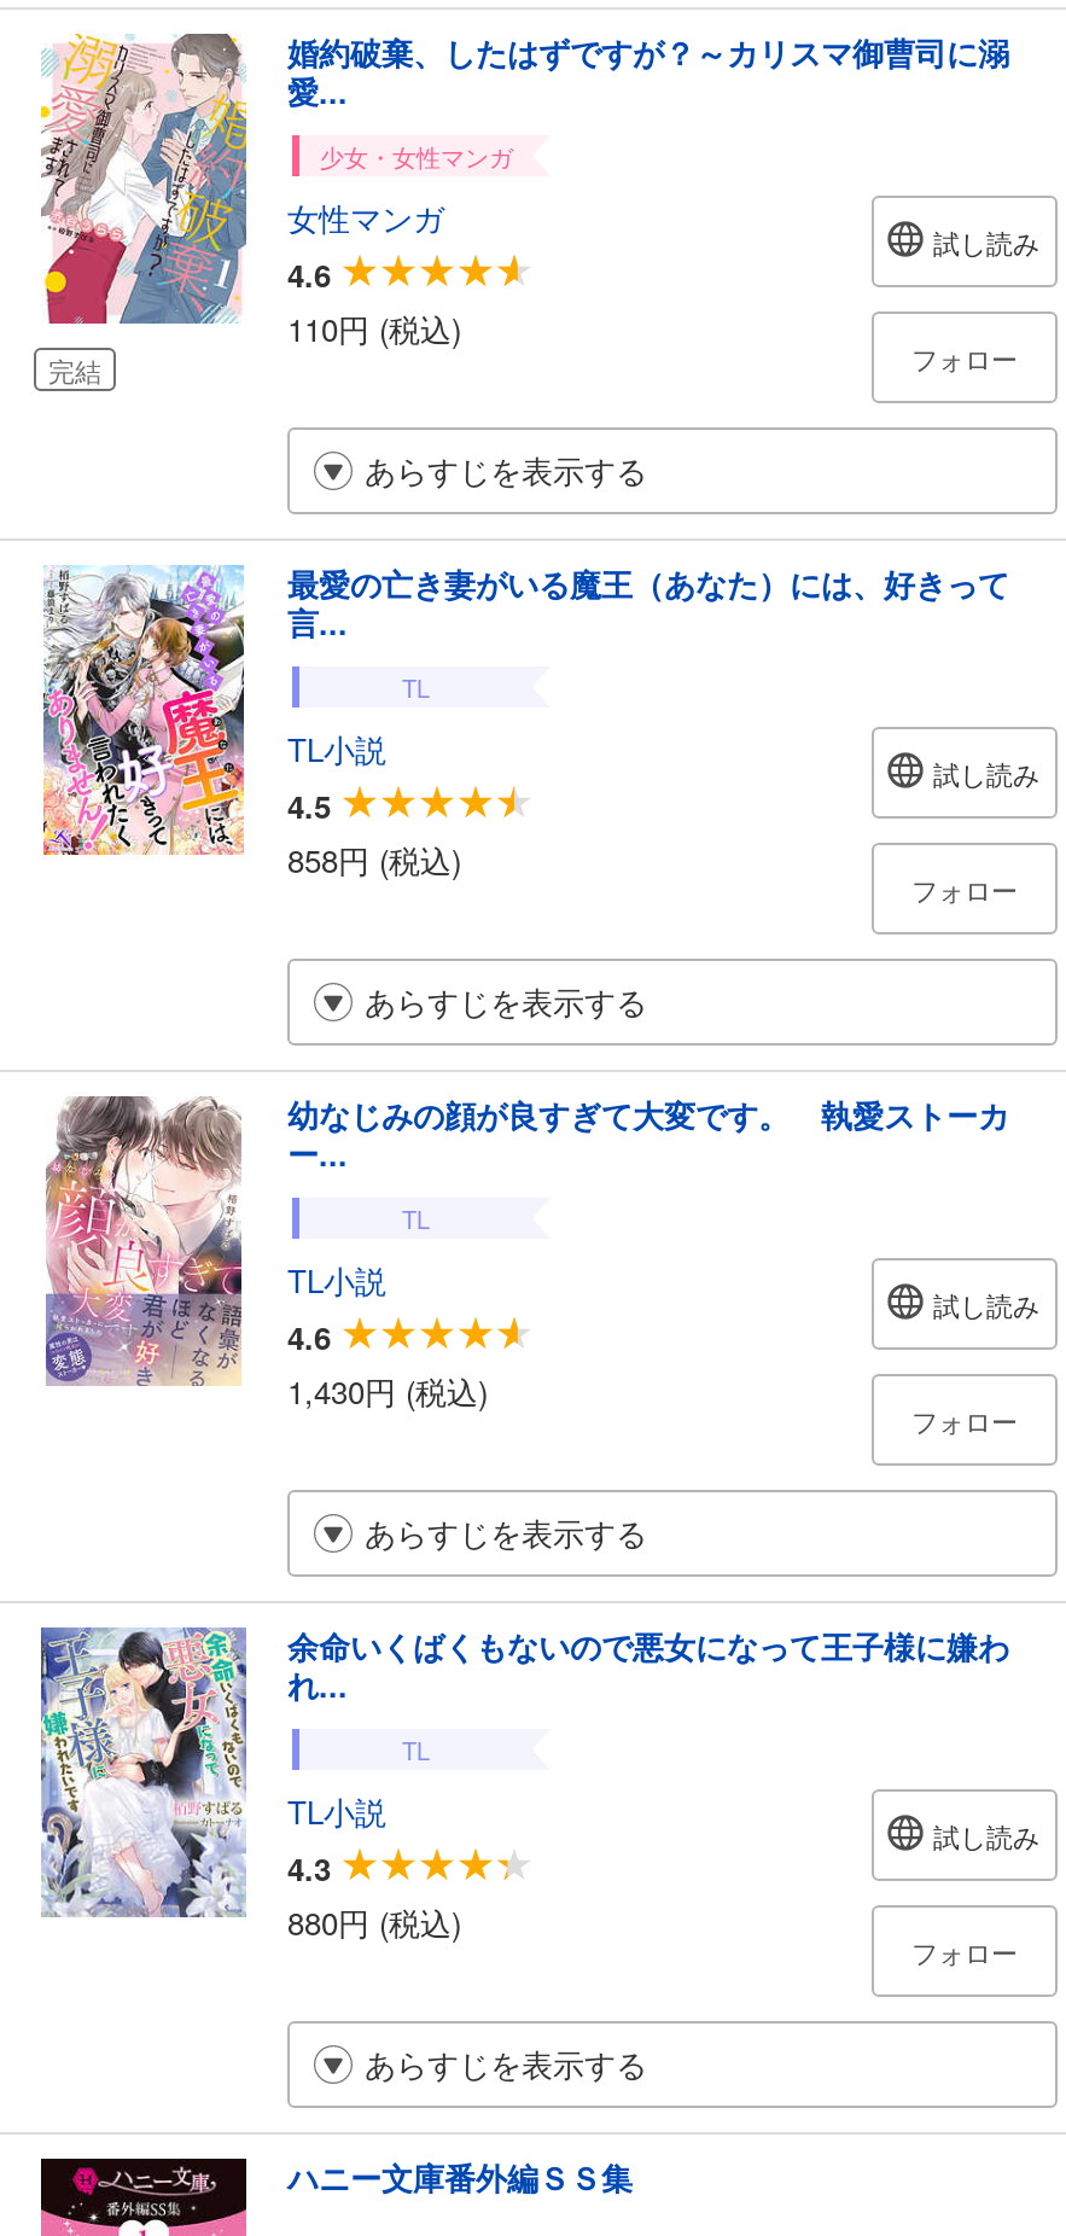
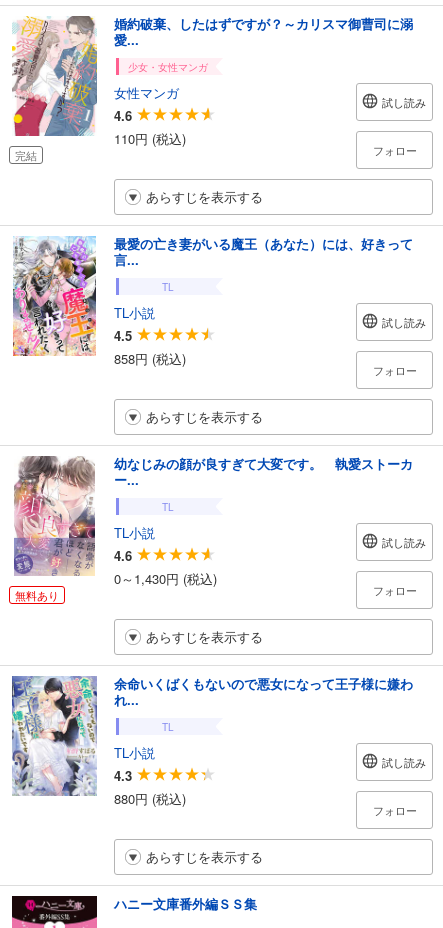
[287,1368,488,1414] 1,430円 (税込) -> [114,569,217,588] 0～1,430円 (税込)
none -> [15,586,59,602] 無料あり

